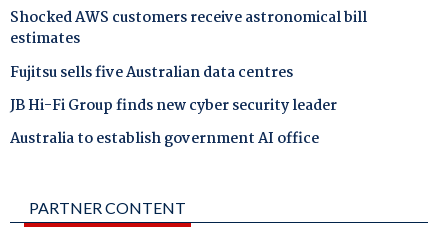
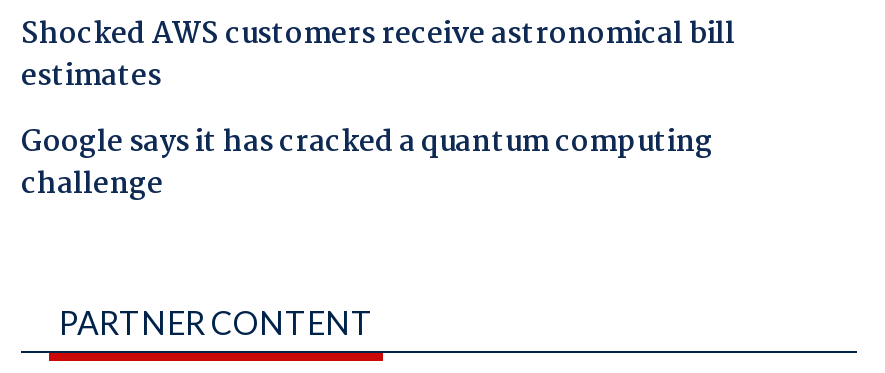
[10,60,337,151] Fujitsu sells five Australian data centres | JB Hi-Fi Group finds new cyber security leader | Australia to establish government AI office -> [21,119,713,209] Google says it has cracked a quantum computing | challenge

